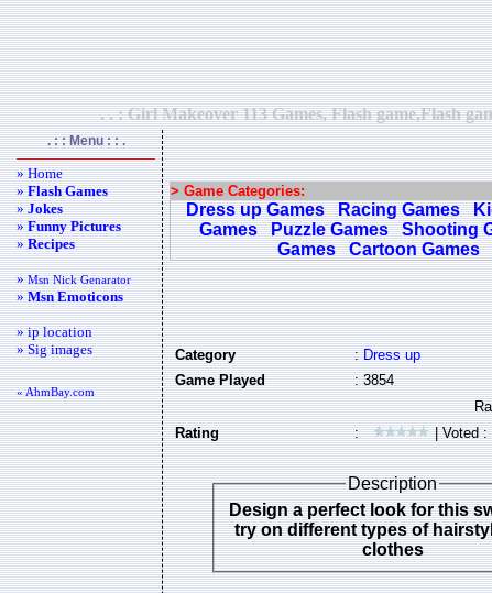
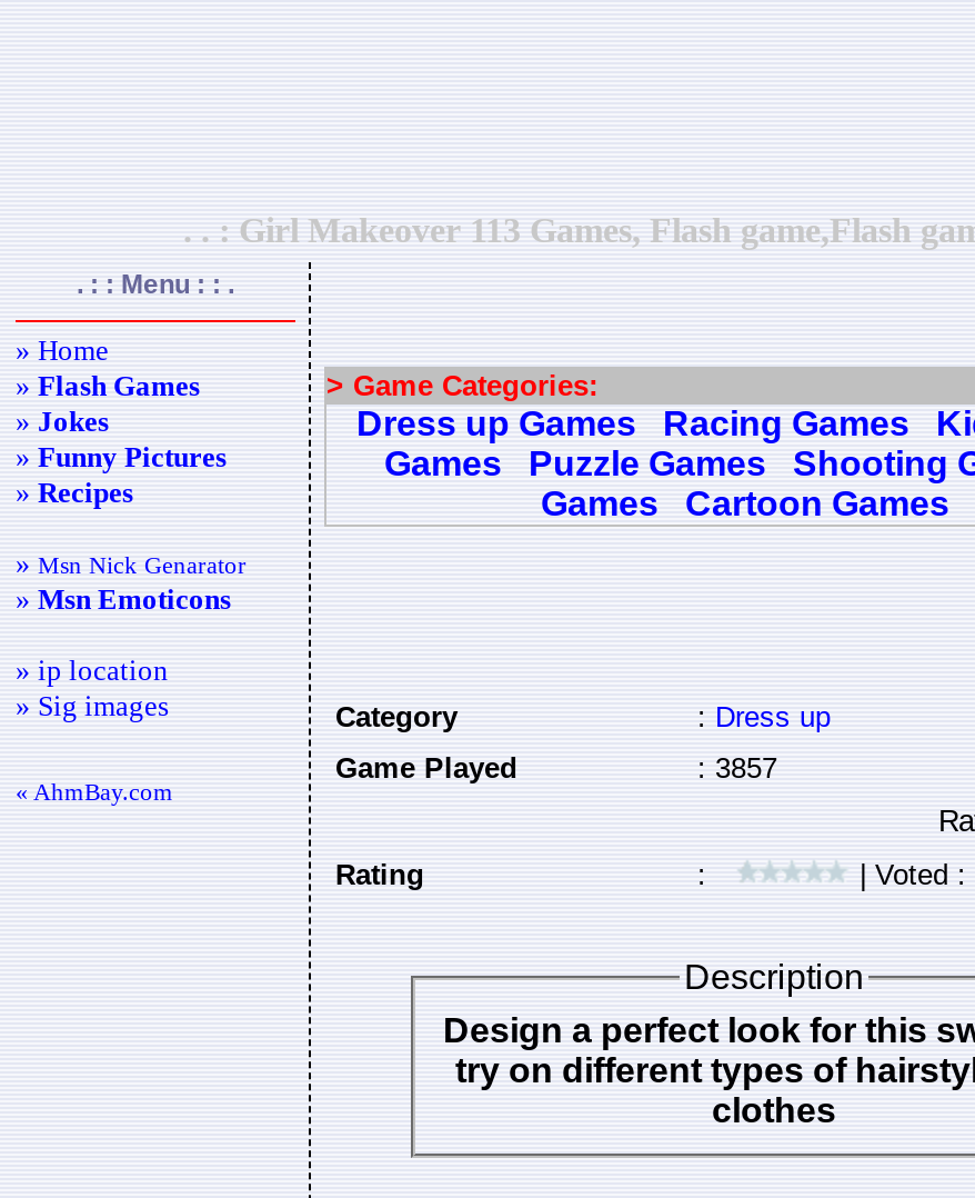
[354,372,394,388] : 3854 -> [697,751,777,785] : 3857

